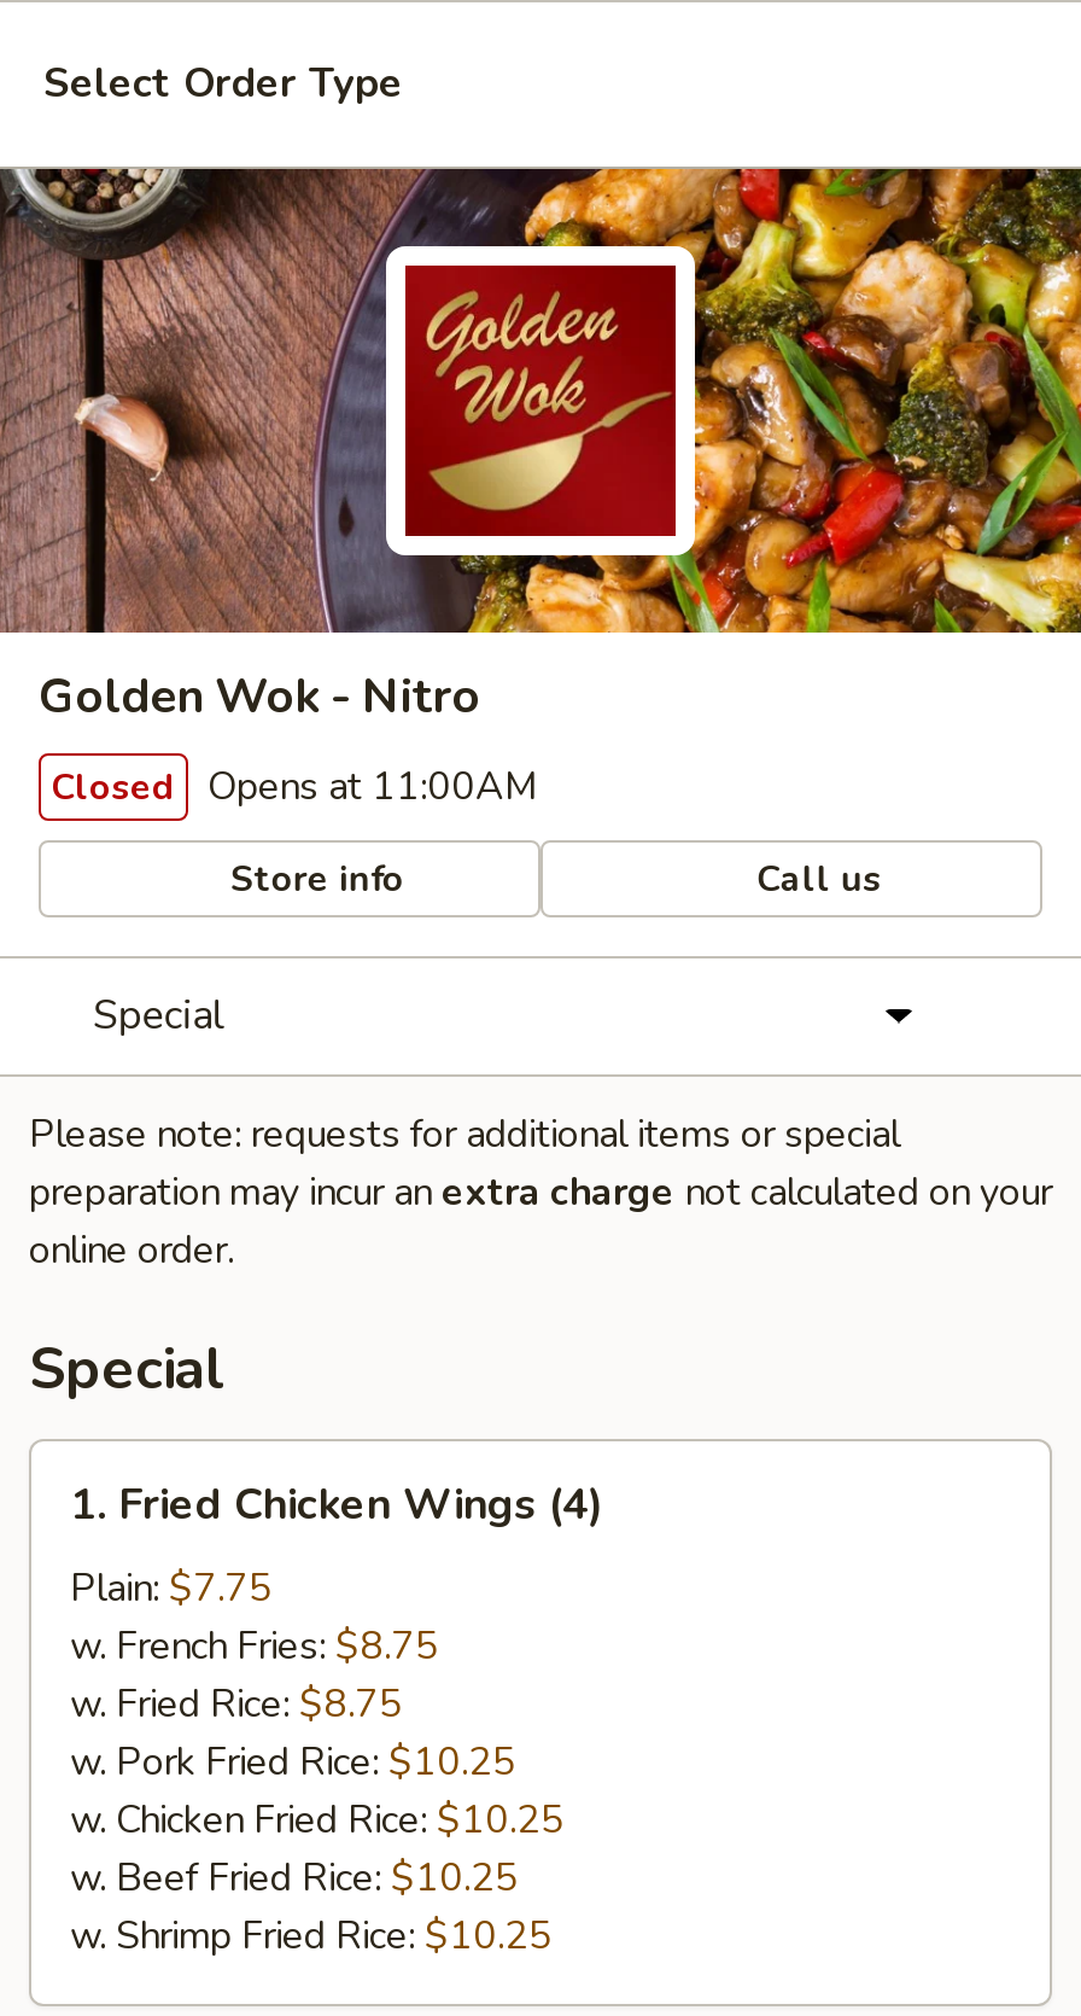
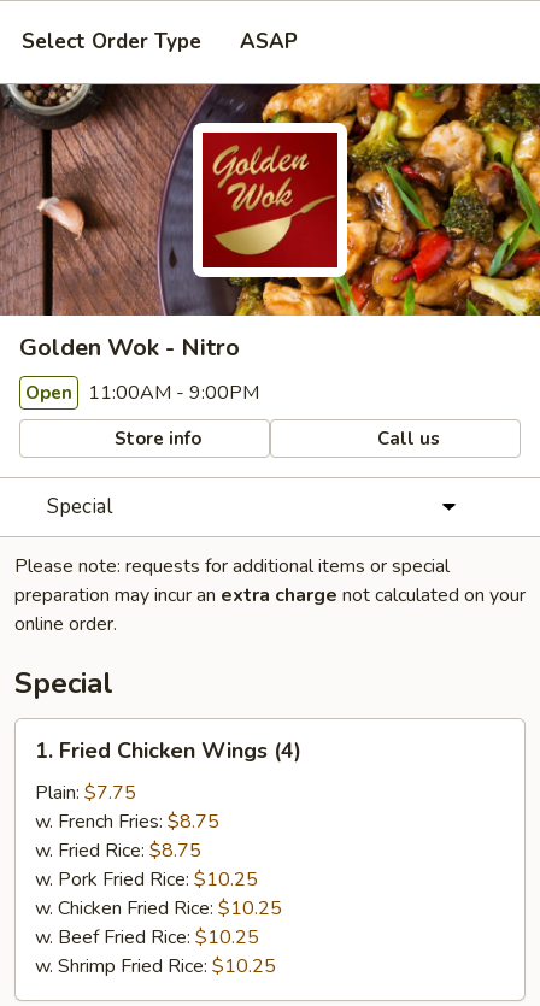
none -> [240,28,298,55] ASAP
[51,761,538,814] Closed Opens at 11:00AM -> [25,380,259,406] Open 11:00AM - 9:00PM

